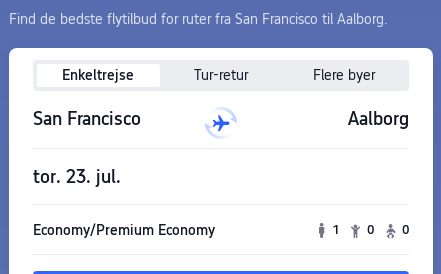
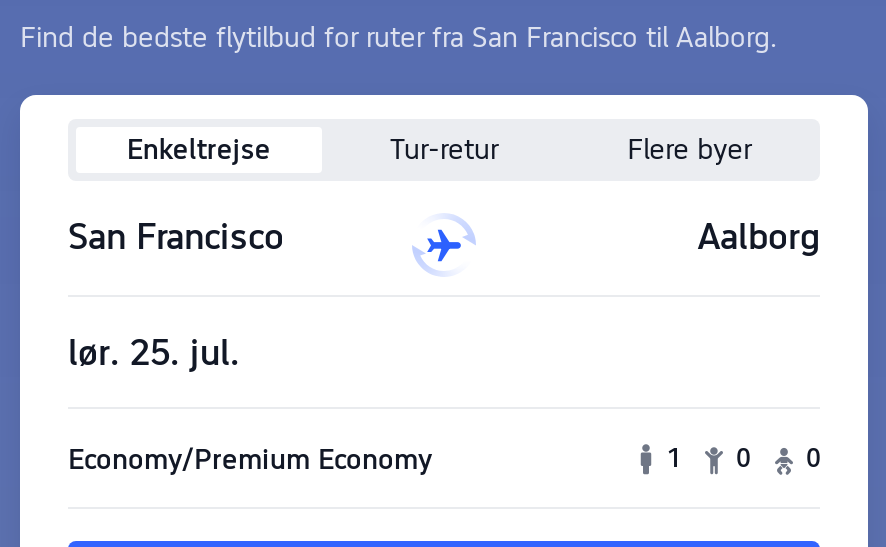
[33,166,121,187] tor. 23. jul. -> [68,331,240,373] lør. 25. jul.

